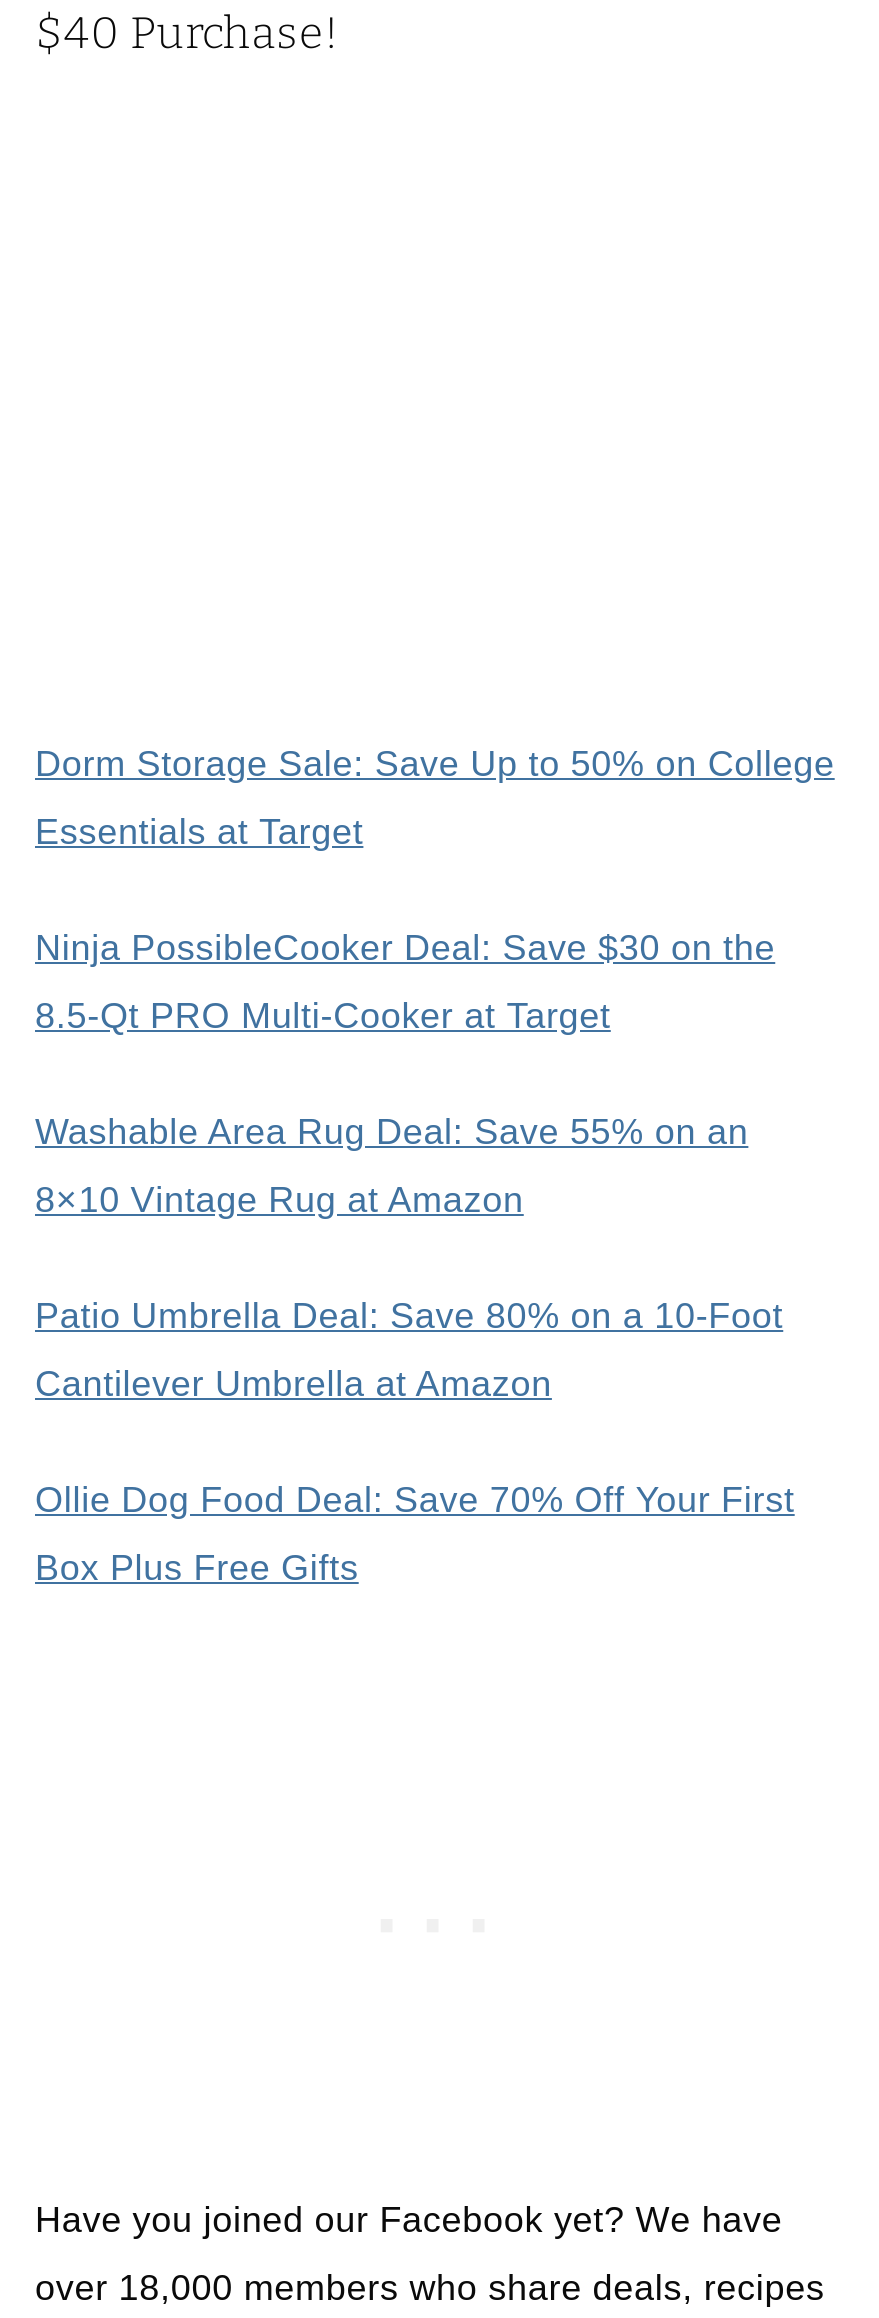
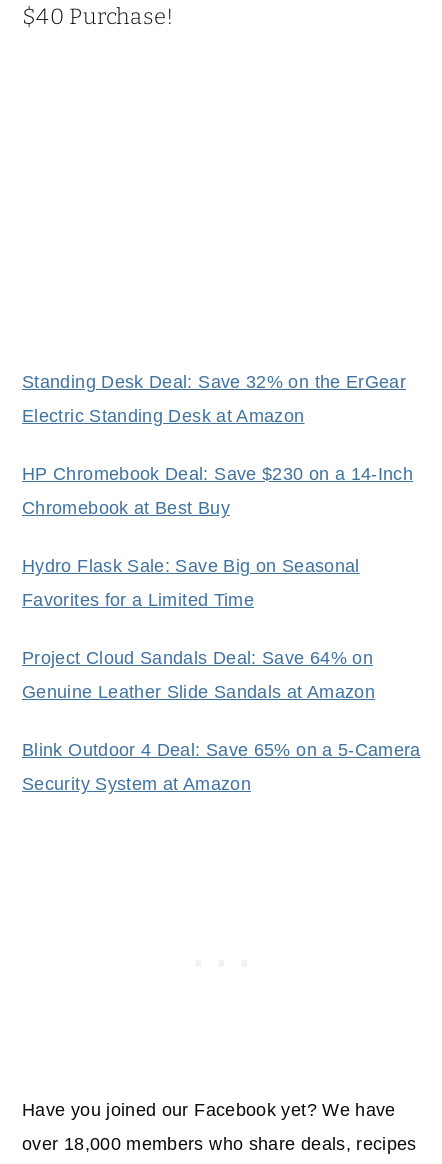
[35,745,835,785] Dorm Storage Sale: Save Up to 50% on College -> [22,372,406,392] Standing Desk Deal: Save 32% on the ErGear
[35,813,363,853] Essentials at Target -> [22,406,304,426] Electric Standing Desk at Amazon
[35,929,775,969] Ninja PossibleCooker Deal: Save $30 on the -> [22,464,413,484] HP Chromebook Deal: Save $230 on a 14-Inch
[35,997,611,1037] 8.5-Qt PRO Multi-Cooker at Target -> [22,498,230,518] Chromebook at Best Buy
[35,1113,748,1153] Washable Area Rug Deal: Save 55% on an -> [22,556,360,576] Hydro Flask Sale: Save Big on Seasonal
[35,1181,524,1221] 8×10 Vintage Rug at Amazon -> [22,590,254,610] Favorites for a Limited Time
[35,1297,783,1337] Patio Umbrella Deal: Save 80% on a 10-Foot -> [22,648,373,668] Project Cloud Sandals Deal: Save 64% on
[35,1365,552,1405] Cantilever Umbrella at Amazon -> [22,682,375,702] Genuine Leather Slide Sandals at Amazon
[35,1481,795,1521] Ollie Dog Food Deal: Save 70% Off Your First -> [22,740,421,760] Blink Outdoor 4 Deal: Save 65% on a 5-Camera
[35,1549,359,1589] Box Plus Free Gifts -> [22,774,251,794] Security System at Amazon

